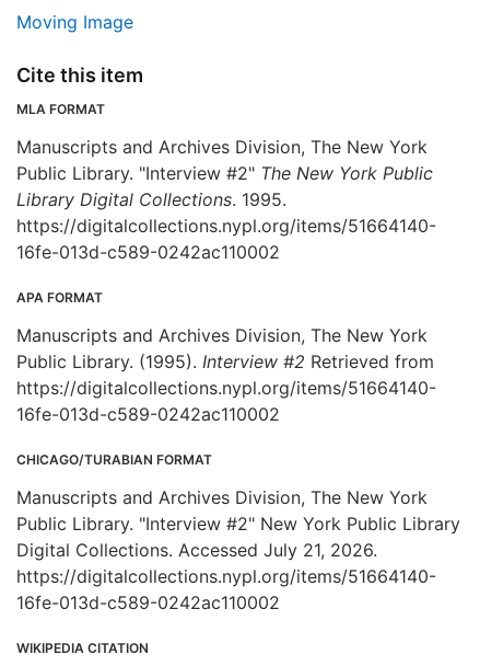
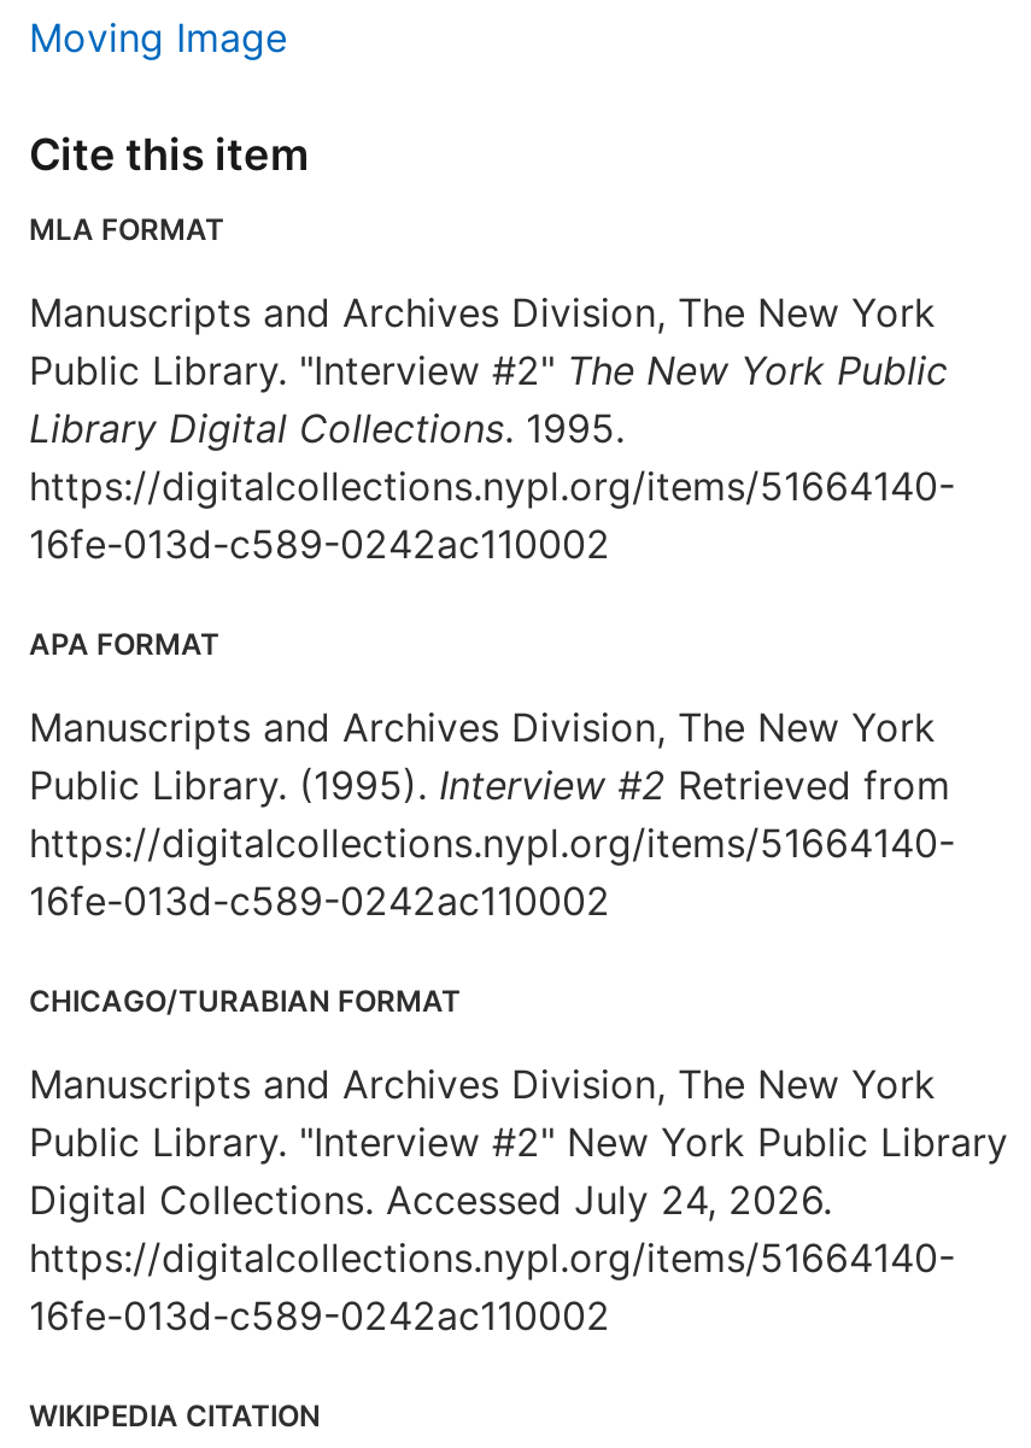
[16,539,377,561] Digital Collections. Accessed July 21, 2026. -> [29,1176,832,1224] Digital Collections. Accessed July 24, 2026.

